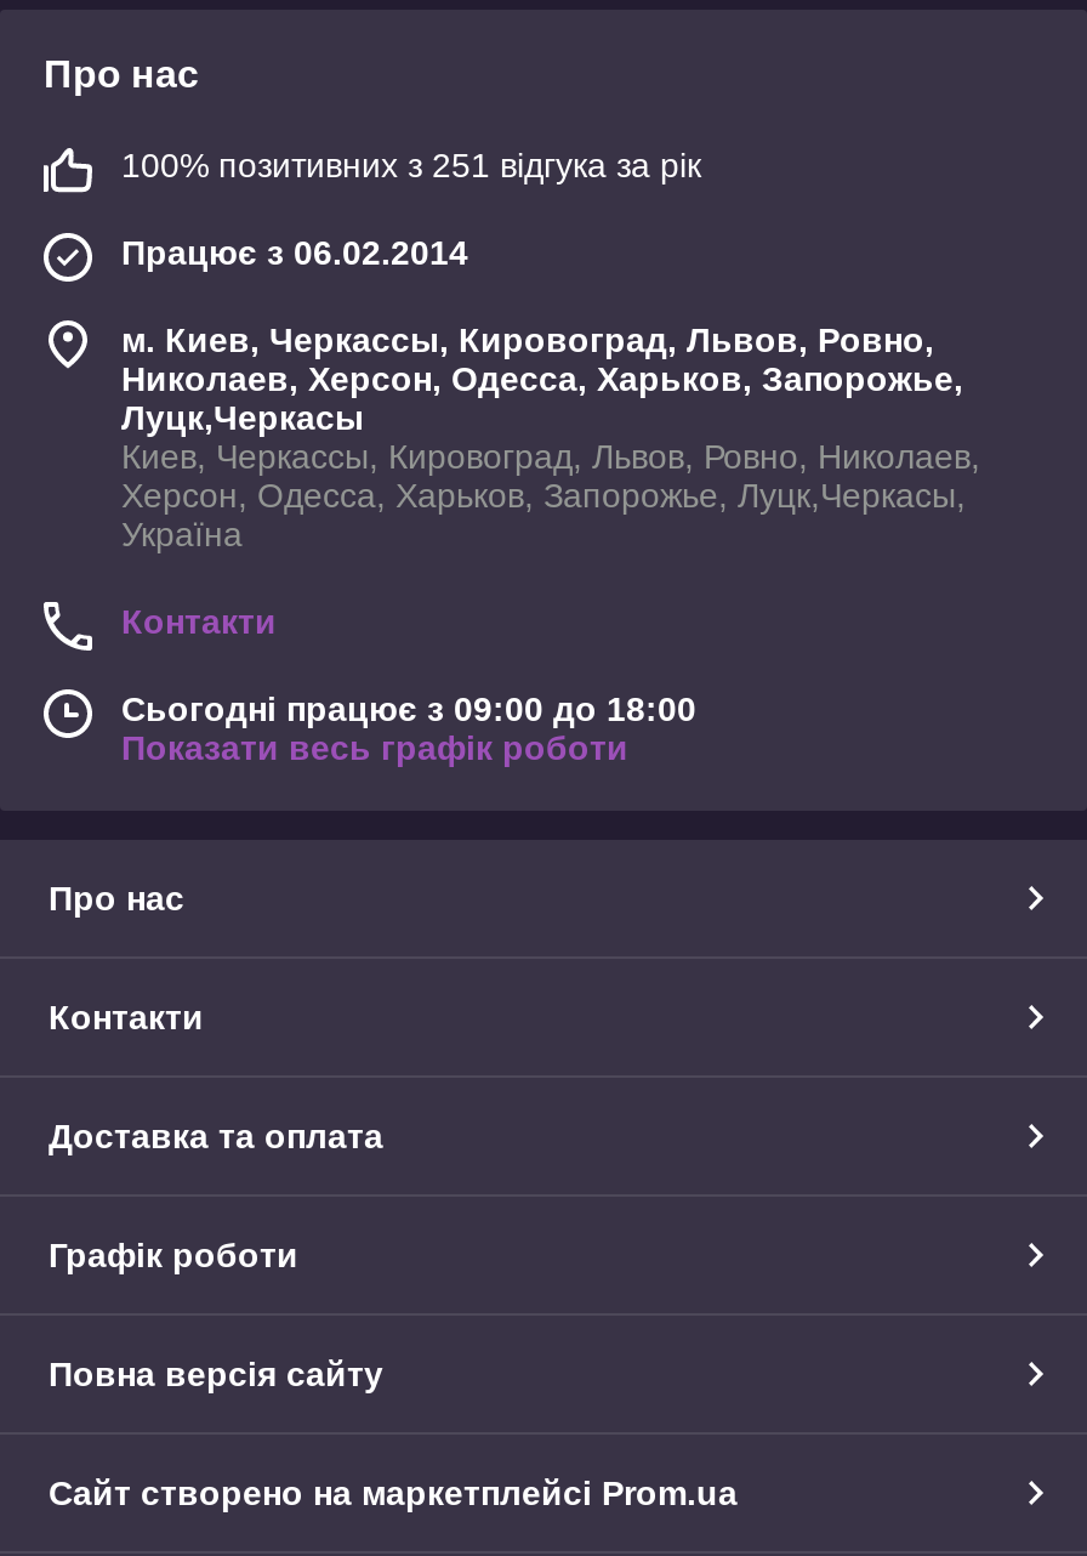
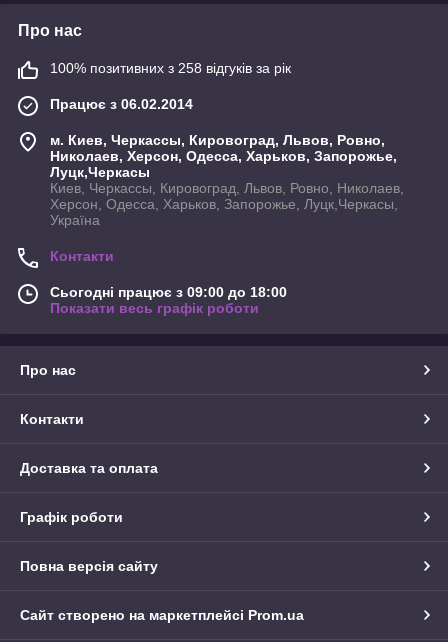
[121,144,701,183] 100% позитивних з 251 відгука за рік -> [50,59,291,75] 100% позитивних з 258 відгуків за рік

